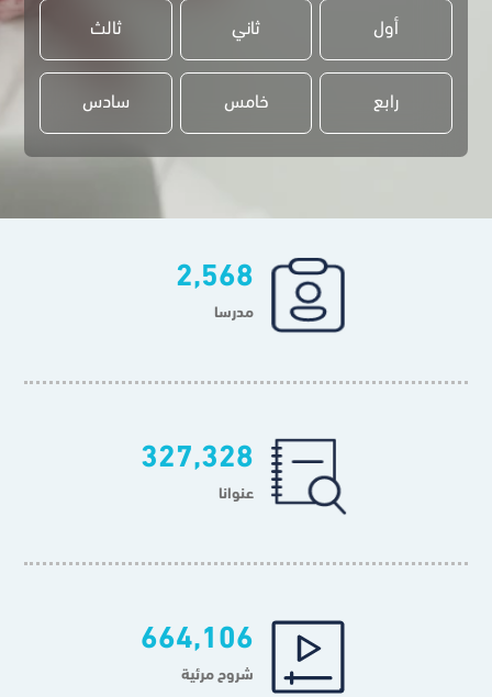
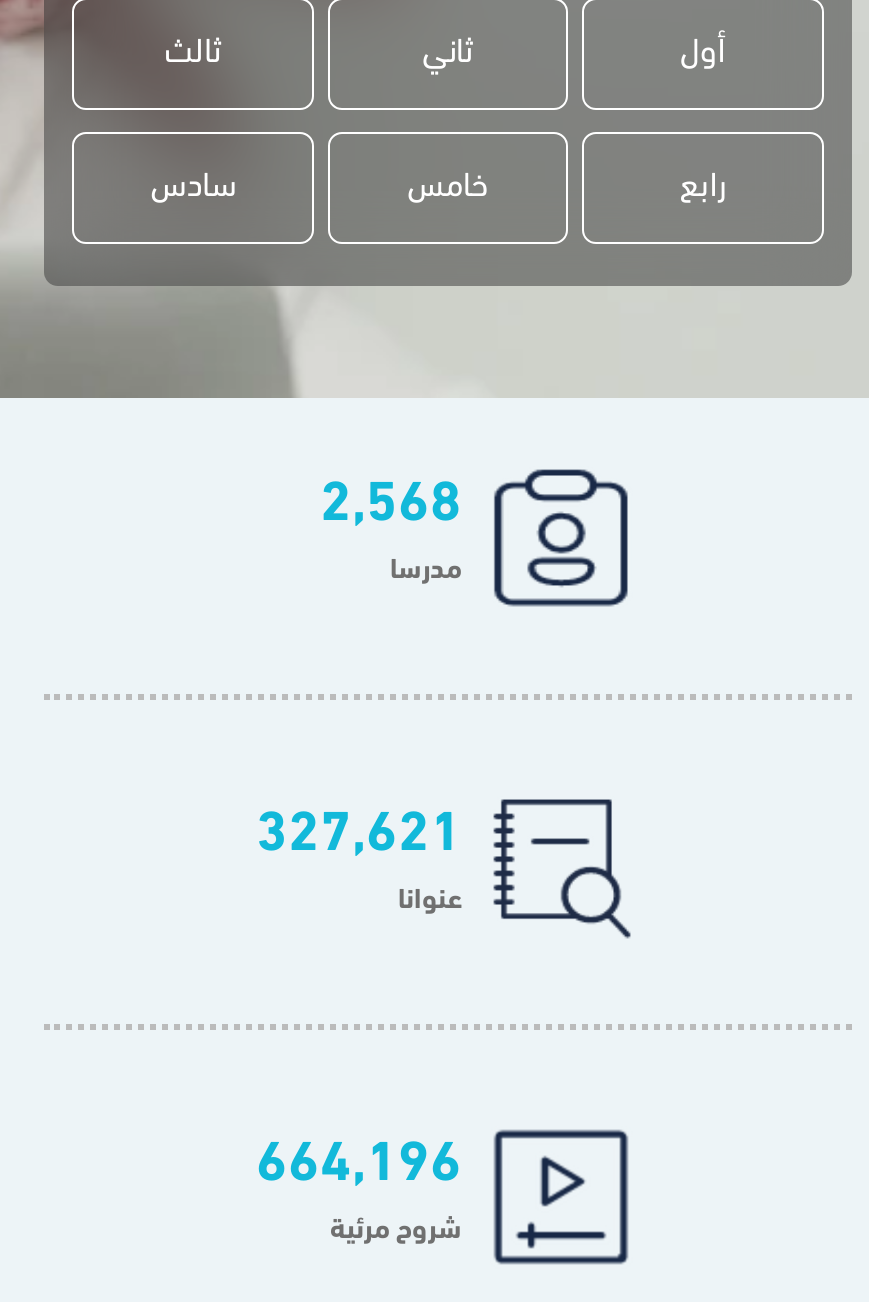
[141,429,254,475] 327,328 -> [256,782,462,866] 327,621
[141,610,254,656] 664,106 -> [256,1112,462,1196] 664,196

